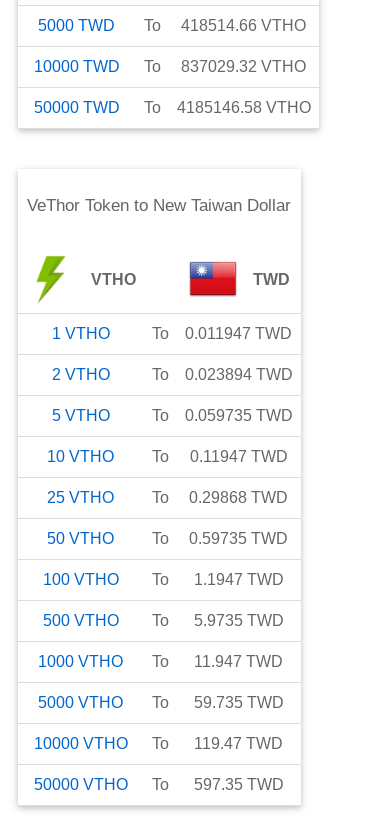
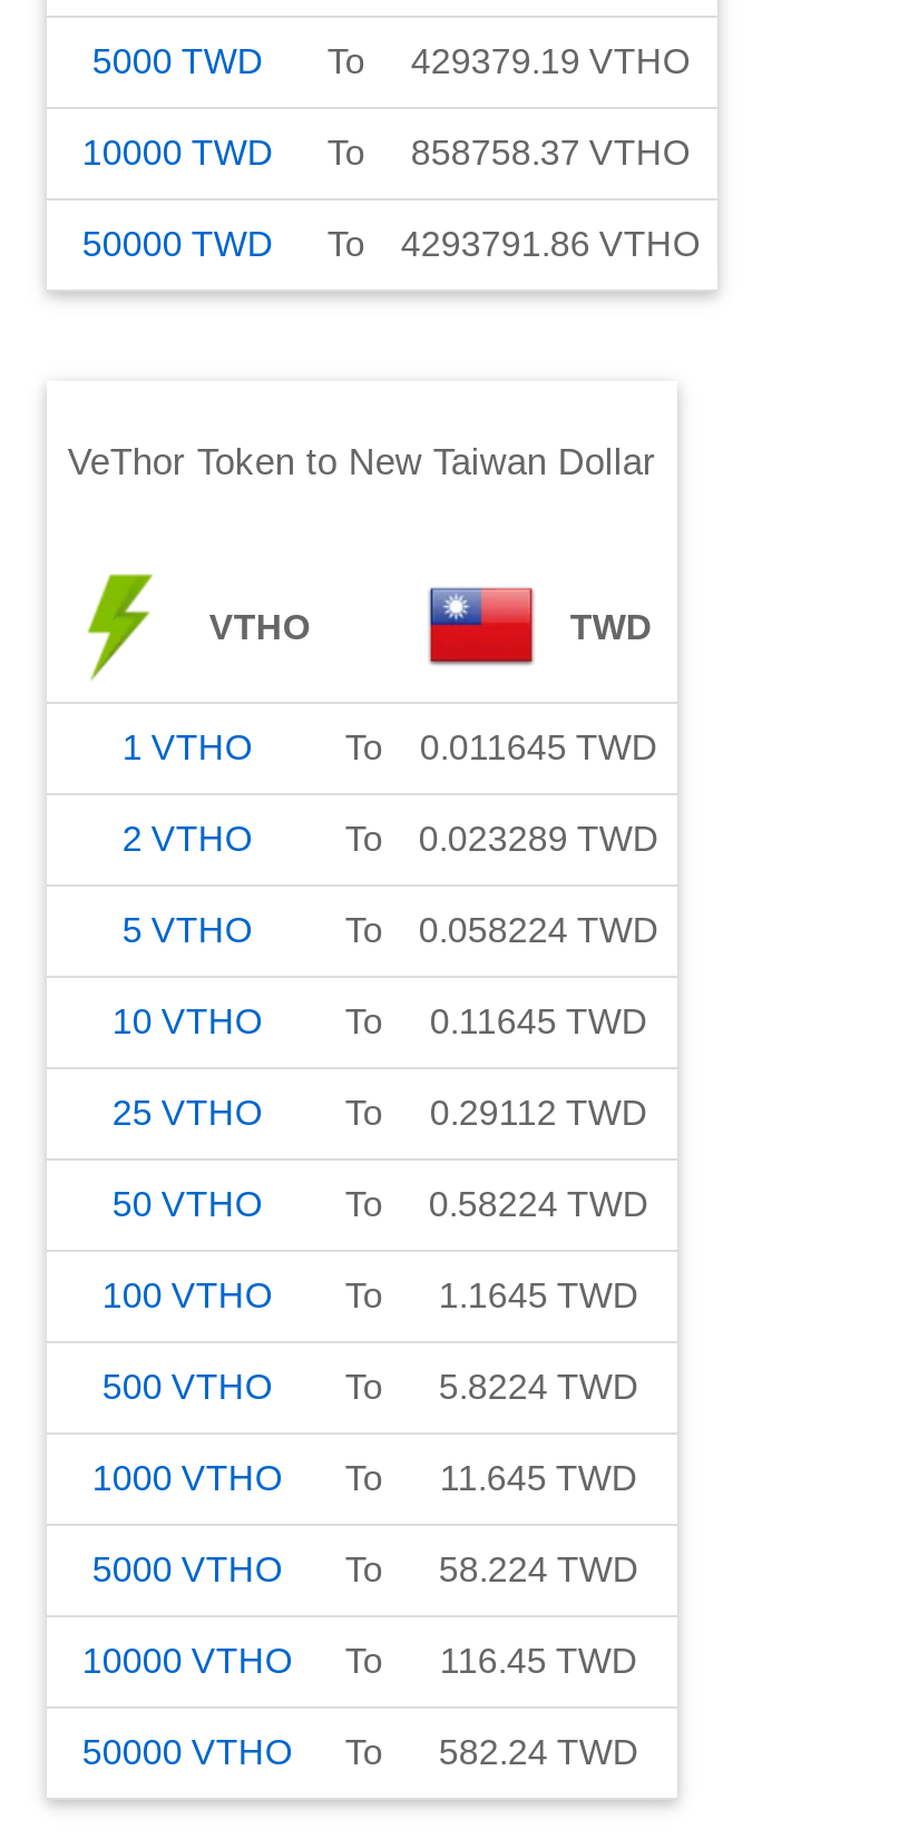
[38,17,306,34] 5000 TWD To 418514.66 VTHO -> [92,42,689,80] 5000 TWD To 429379.19 VTHO
[34,58,306,75] 10000 TWD To 837029.32 VTHO -> [82,133,689,171] 10000 TWD To 858758.37 VTHO
[34,99,311,116] 50000 TWD To 4185146.58 VTHO -> [82,225,699,263] 50000 TWD To 4293791.86 VTHO
[152,325,292,342] To 0.011947 TWD -> [345,728,658,766] To 0.011645 TWD
[152,366,293,383] To 0.023894 TWD -> [345,820,659,857] To 0.023289 TWD
[152,407,293,424] To 0.059735 TWD -> [345,911,659,949] To 0.058224 TWD
[152,448,288,465] To 0.11947 TWD -> [345,1002,648,1040] To 0.11645 TWD
[152,489,288,506] To 0.29868 TWD -> [345,1094,648,1131] To 0.29112 TWD
[152,530,288,547] To 0.59735 TWD -> [345,1185,649,1223] To 0.58224 TWD
[43,571,284,588] 100 VTHO To 1.1947 TWD -> [102,1276,639,1314] 100 VTHO To 1.1645 TWD
[43,612,284,629] 500 VTHO To 5.9735 TWD -> [102,1368,639,1405] 500 VTHO To 5.8224 TWD
[38,653,283,670] 1000 VTHO To 11.947 TWD -> [92,1459,638,1497] 1000 VTHO To 11.645 TWD
[38,694,284,711] 5000 VTHO To 59.735 TWD -> [92,1550,639,1588] 5000 VTHO To 58.224 TWD
[34,735,283,752] 10000 VTHO To 119.47 TWD -> [82,1642,638,1679] 10000 VTHO To 116.45 TWD
[34,776,284,793] 50000 VTHO To 597.35 TWD -> [82,1733,639,1771] 50000 VTHO To 582.24 TWD

